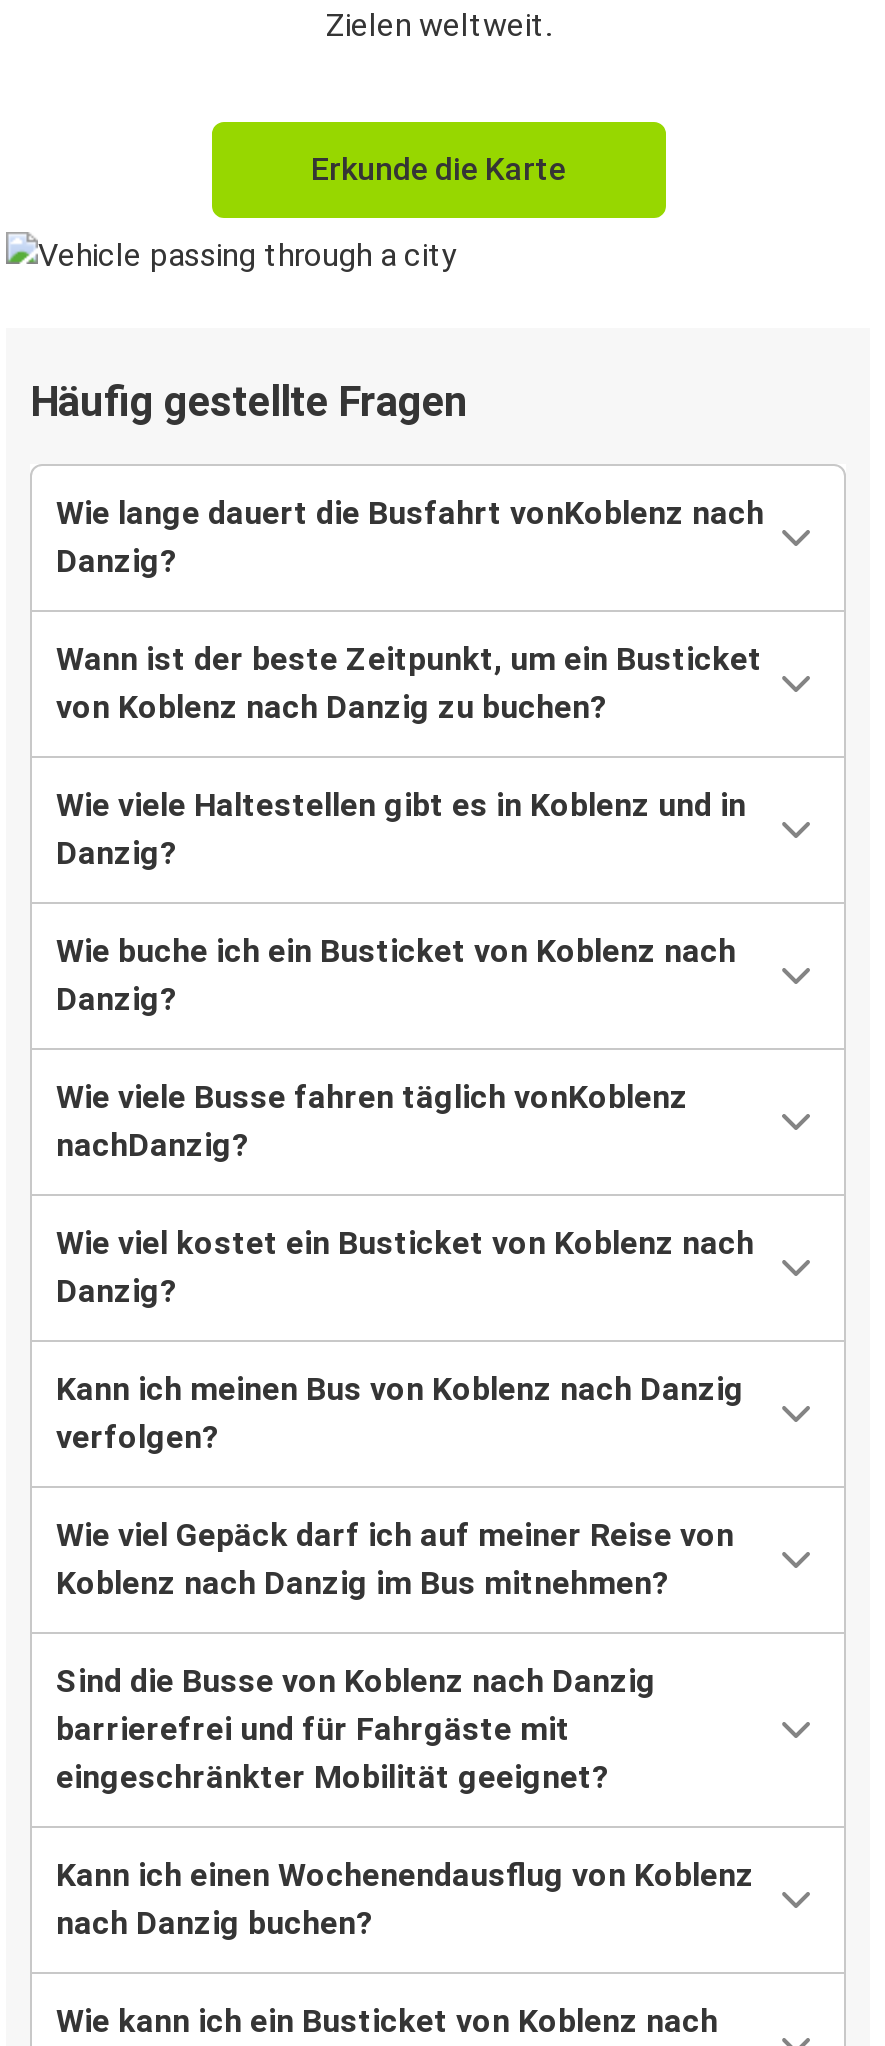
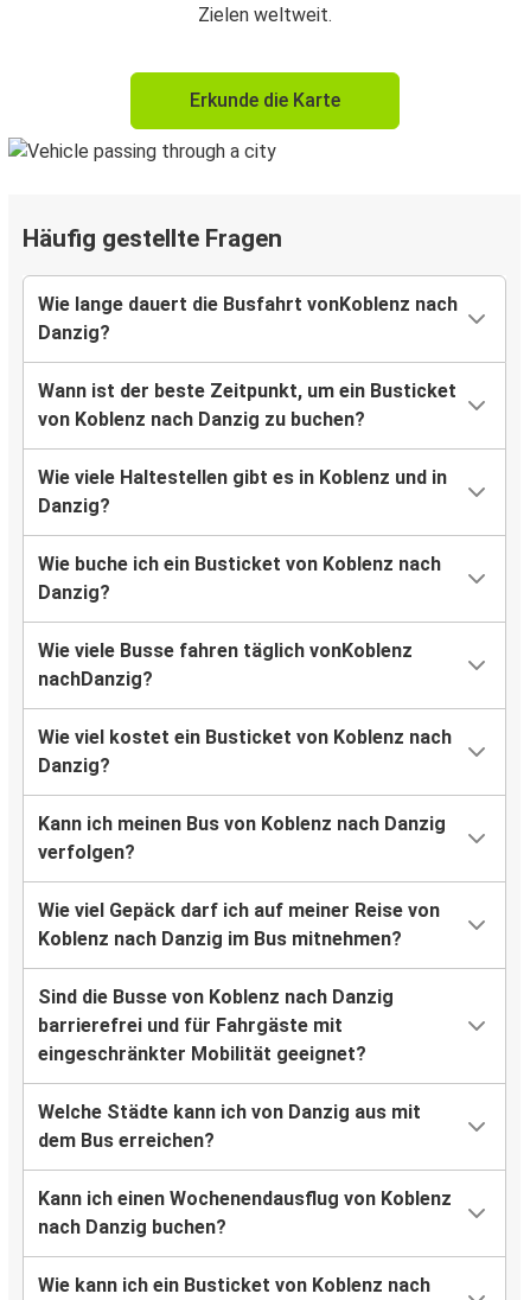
none -> [38,1101,421,1152] Welche Städte kann ich von Danzig aus mit | dem Bus erreichen?

